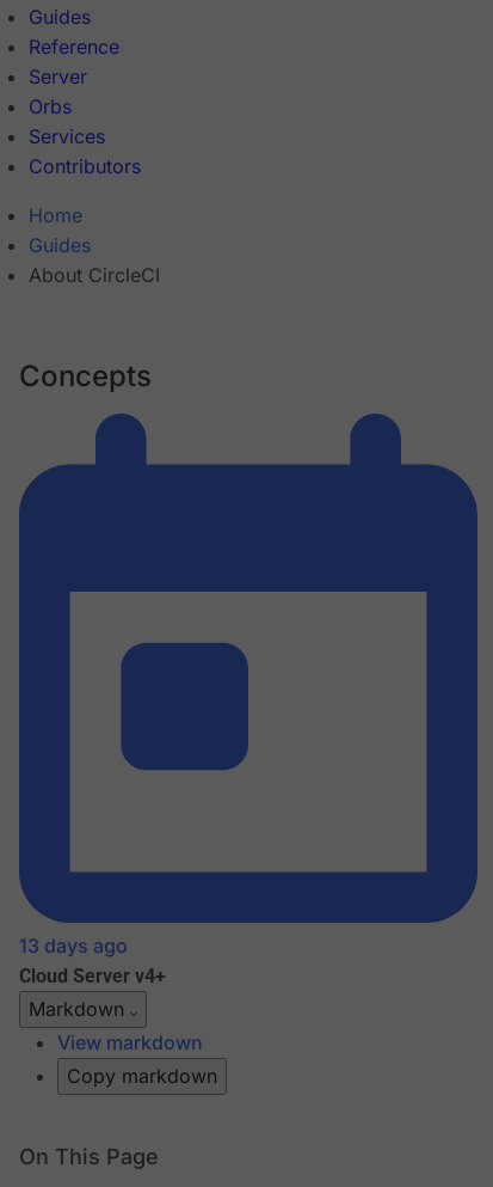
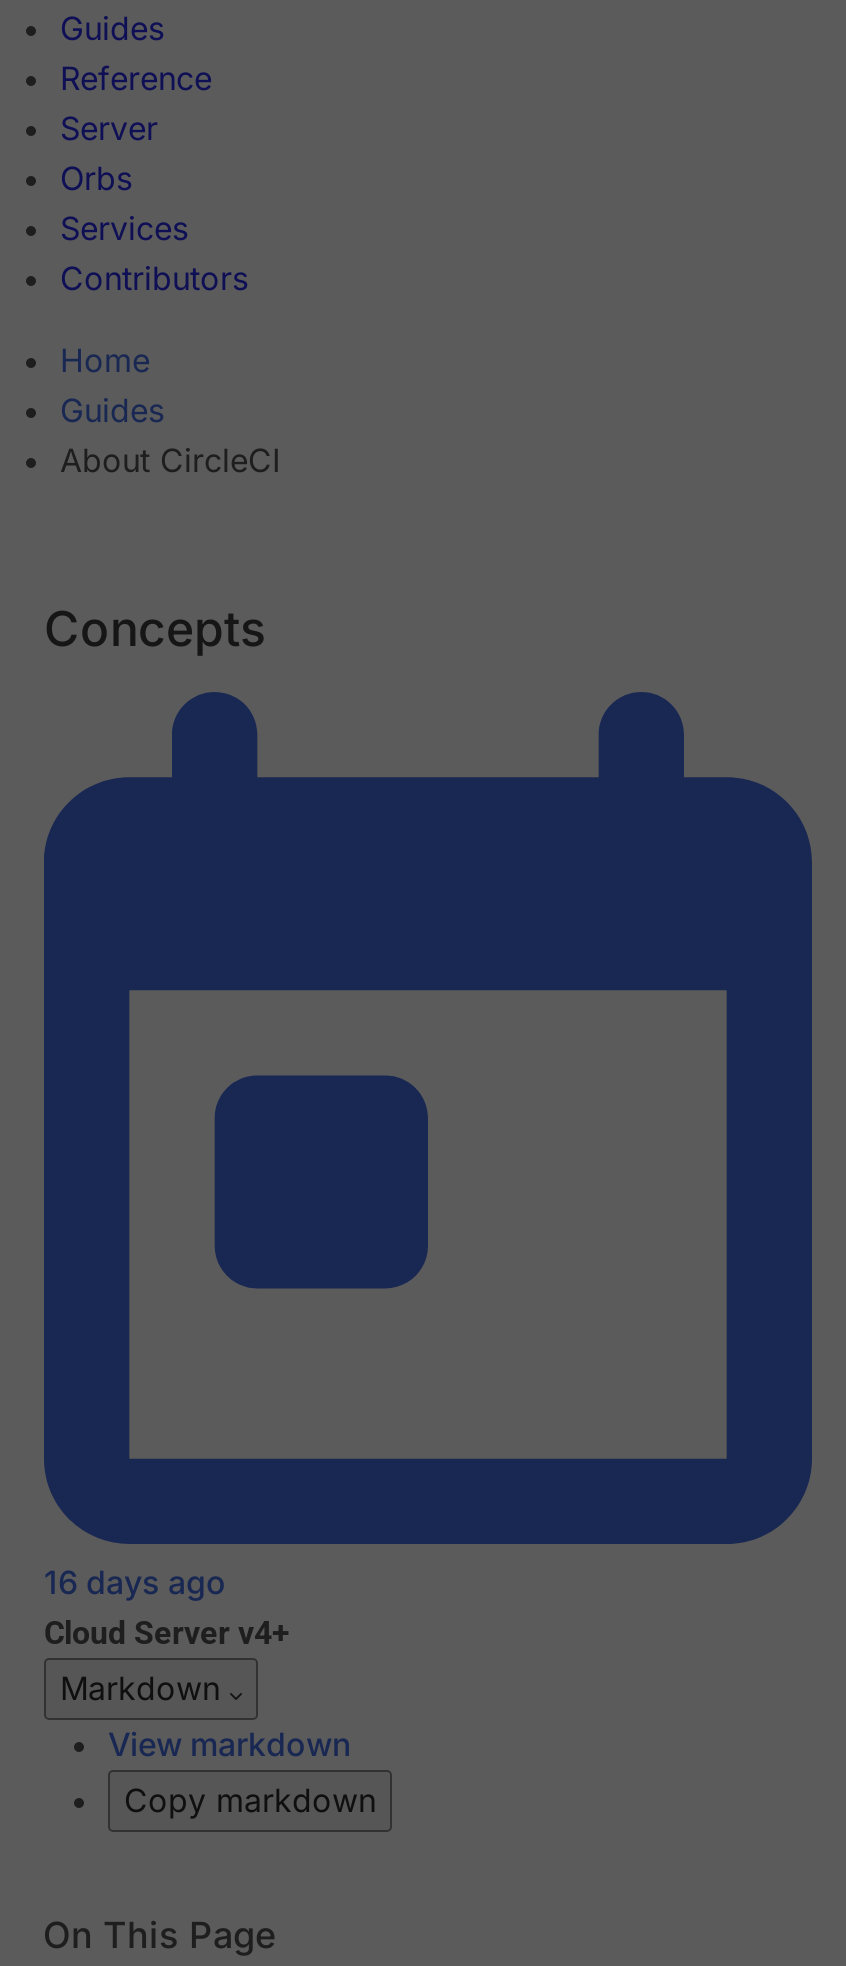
[19,934,128,958] 13 days ago -> [44,1563,226,1603] 16 days ago

